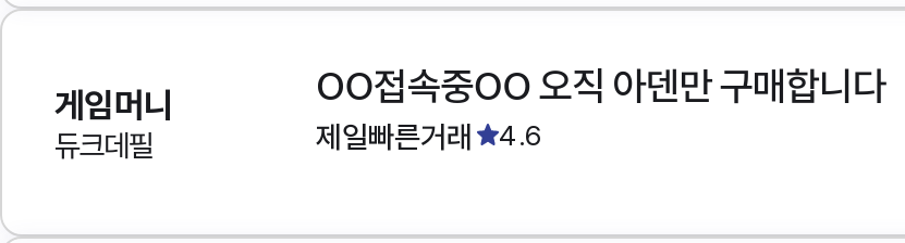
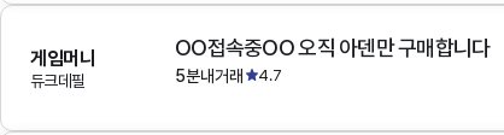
[316,118,542,153] 제일빠른거래 | 4.6 -> [175,66,282,85] 5분내거래 | 4.7

